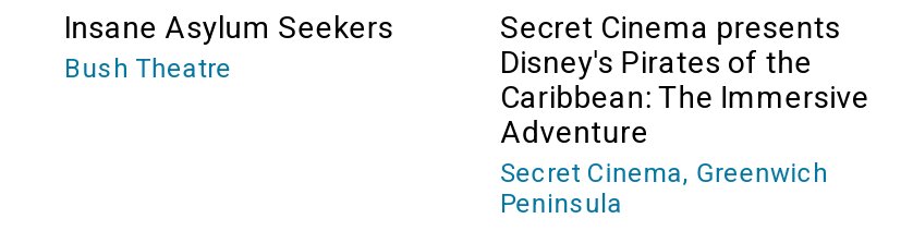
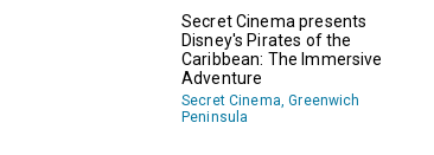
[64,9,394,83] Insane Asylum Seekers | Bush Theatre -> none

